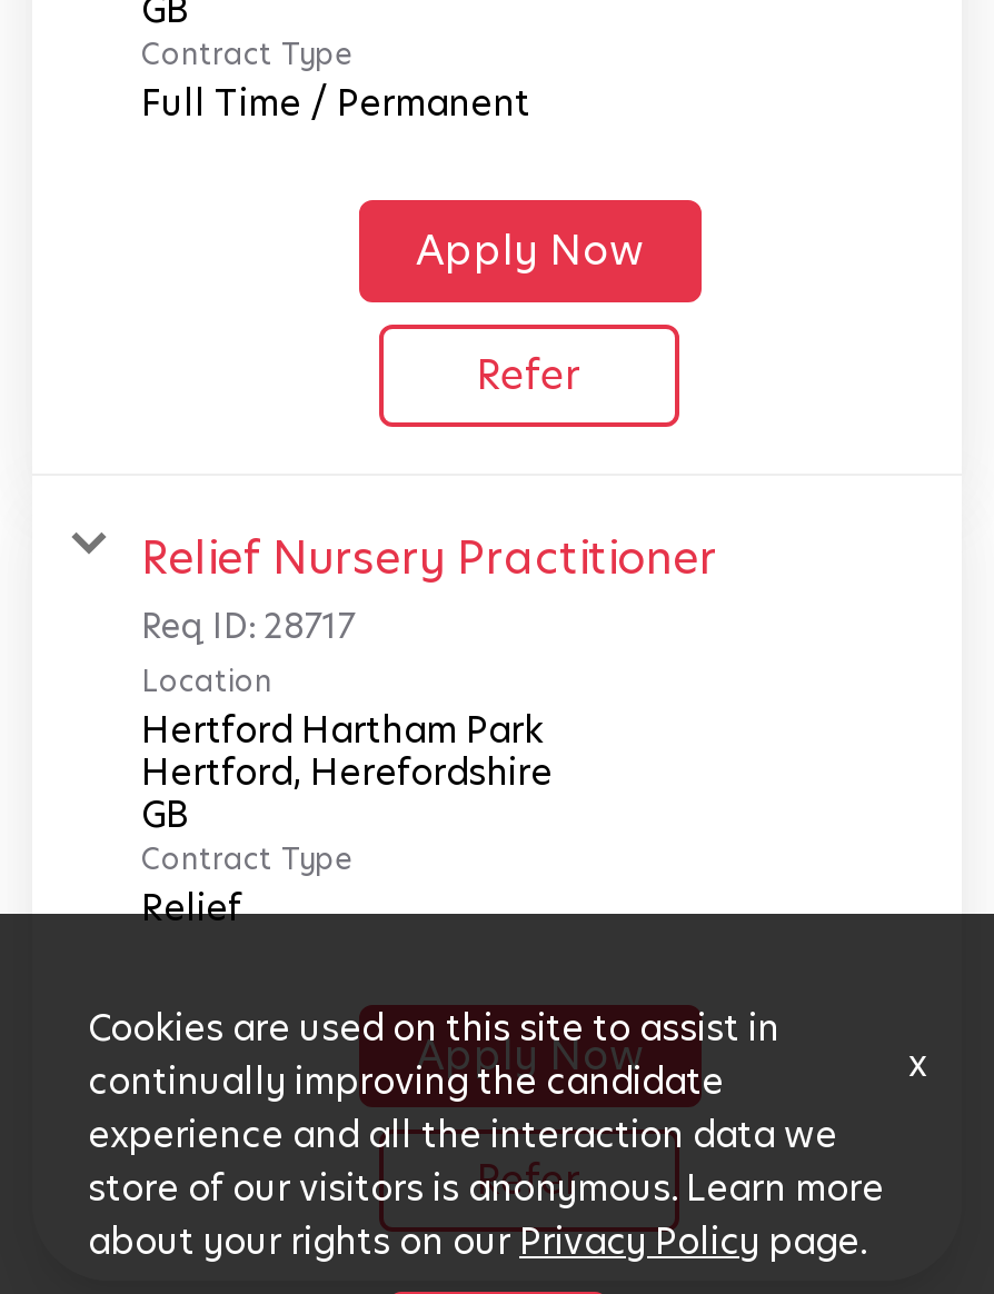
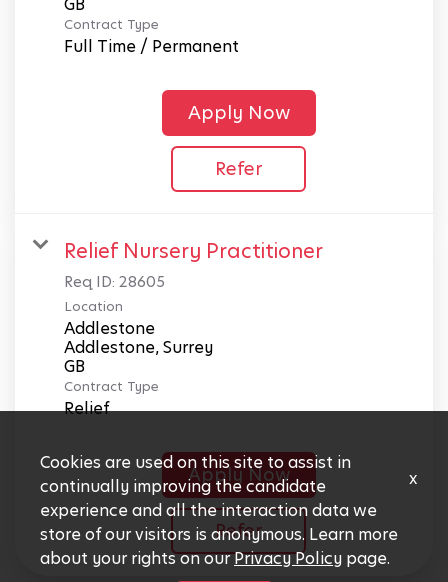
[141,602,355,649] Req ID: 28717 -> [64,271,165,292] Req ID: 28605
[141,704,553,798] Hertford Hartham Park | Hertford, Herefordshire -> [64,317,213,359] Addlestone | Addlestone, Surrey

